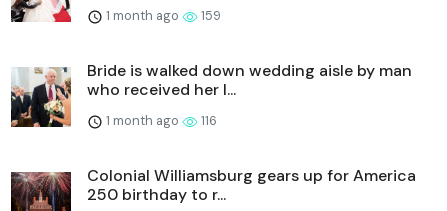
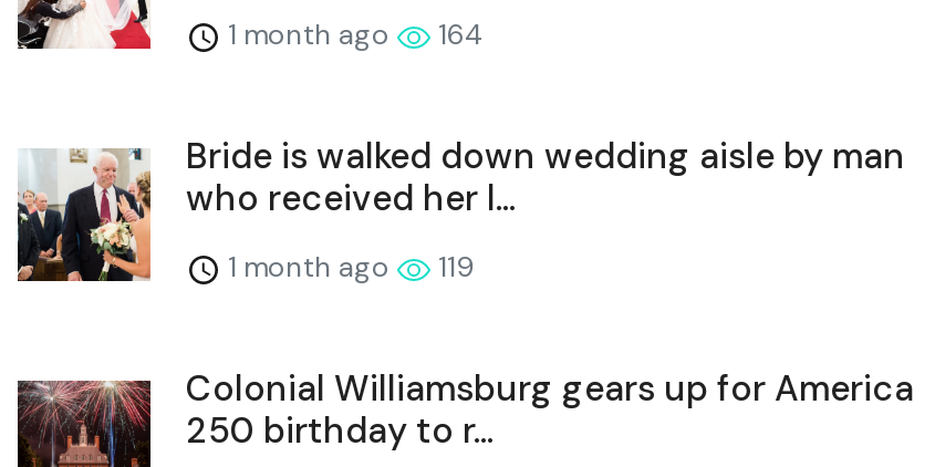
[103,7,221,24] 1 month ago 159 -> [221,15,485,53] 1 month ago 164
[103,112,217,129] 1 month ago 116 -> [221,248,474,285] 1 month ago 119

